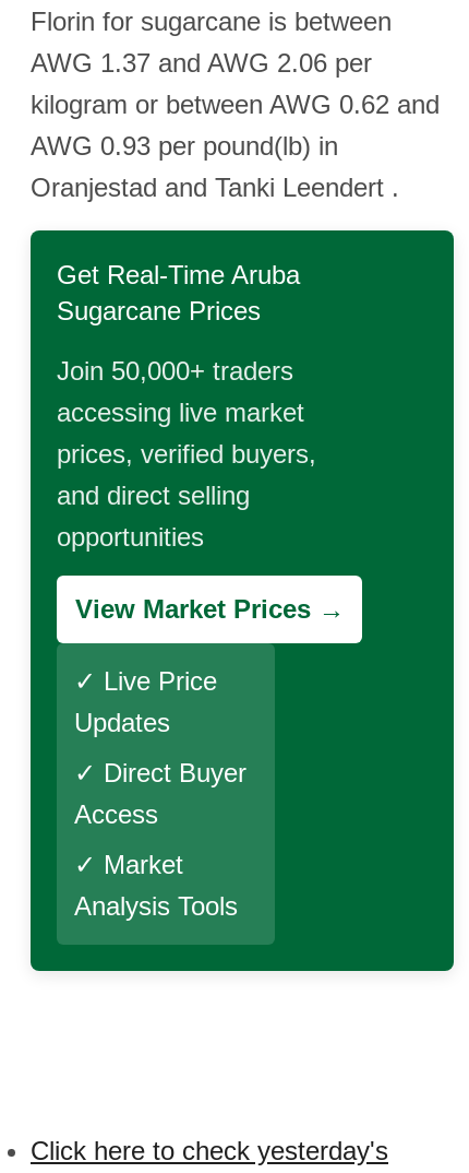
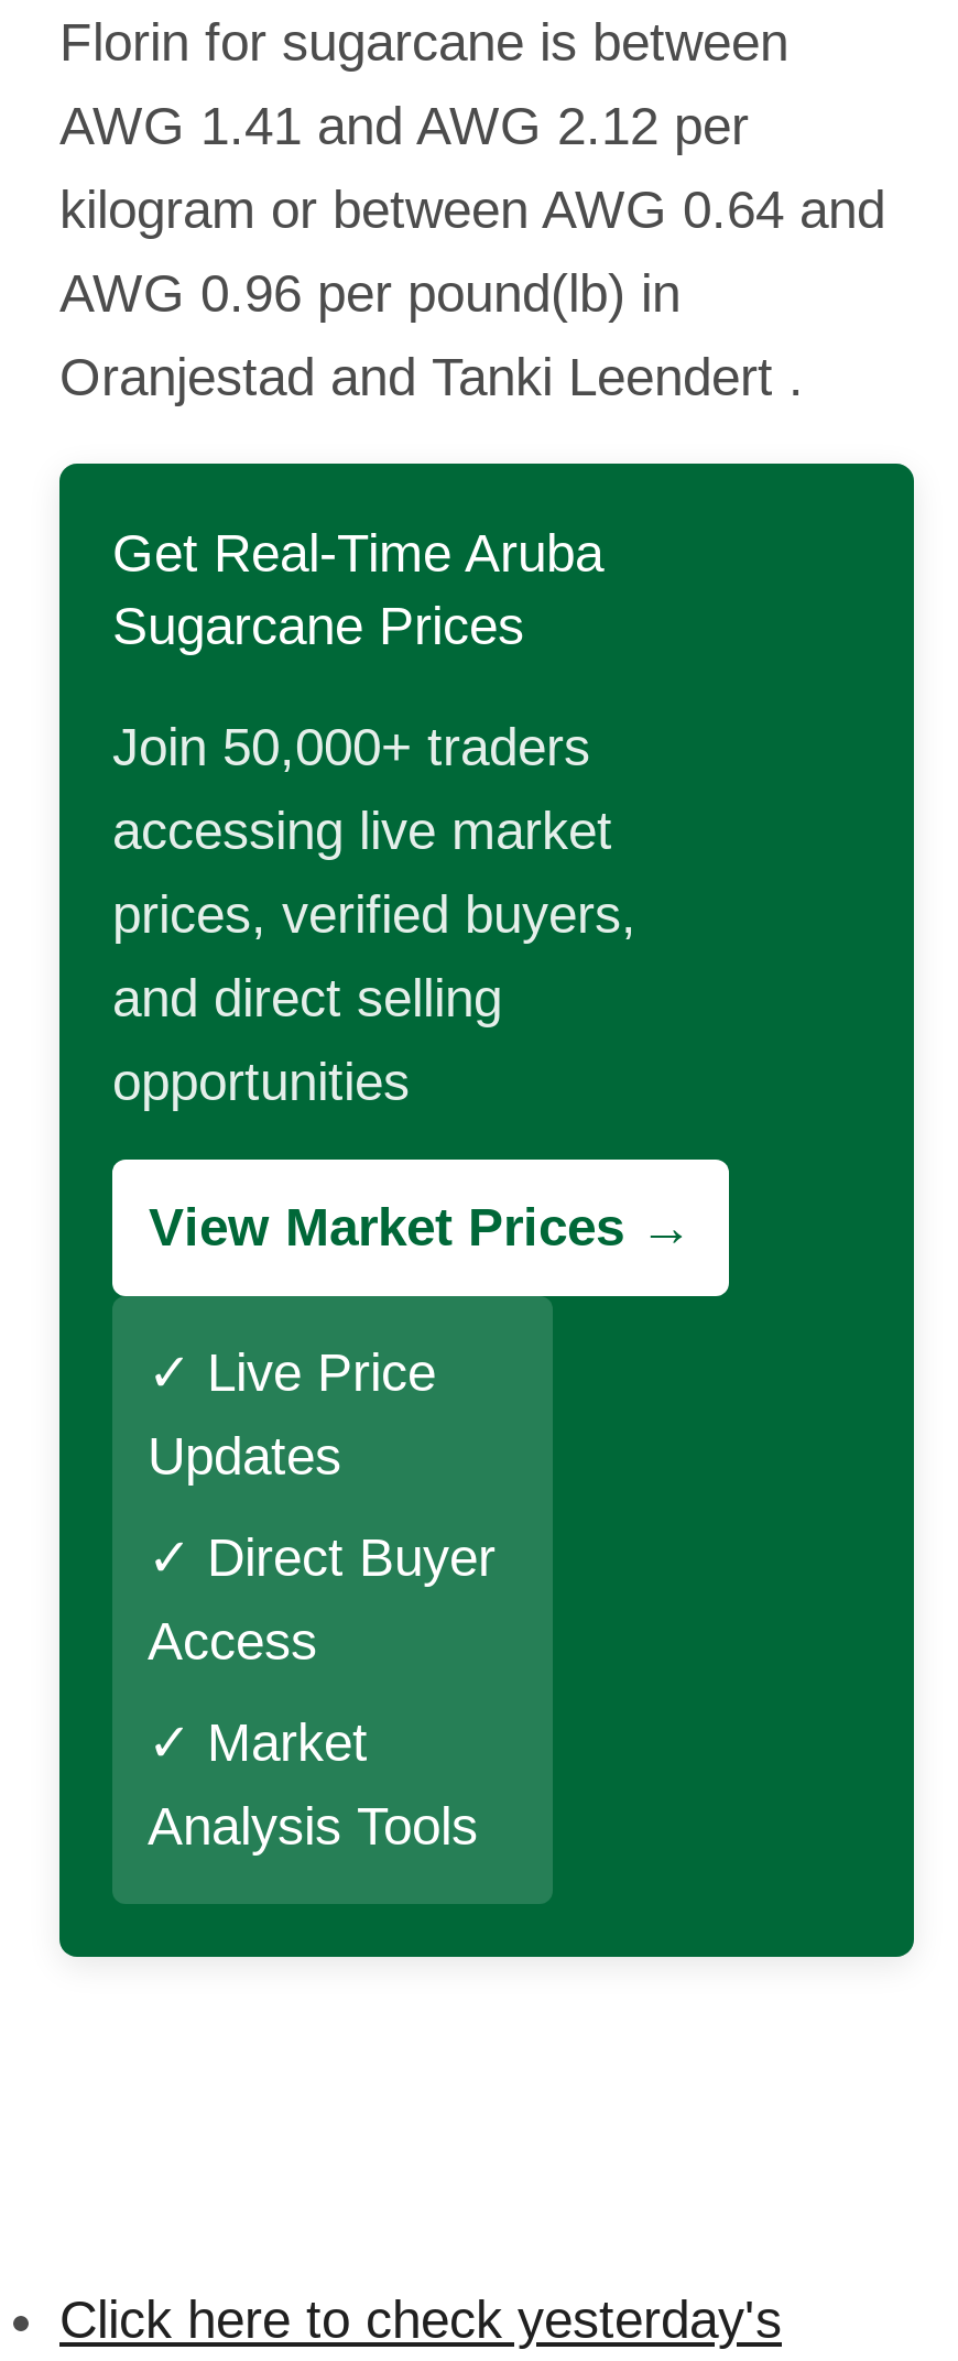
[31,48,372,78] AWG 1.37 and AWG 2.06 per -> [59,96,749,155] AWG 1.41 and AWG 2.12 per
[31,90,440,119] kilogram or between AWG 0.62 and -> [59,179,885,239] kilogram or between AWG 0.64 and
[31,131,338,161] AWG 0.93 per pound(lb) in -> [59,263,681,323] AWG 0.96 per pound(lb) in

